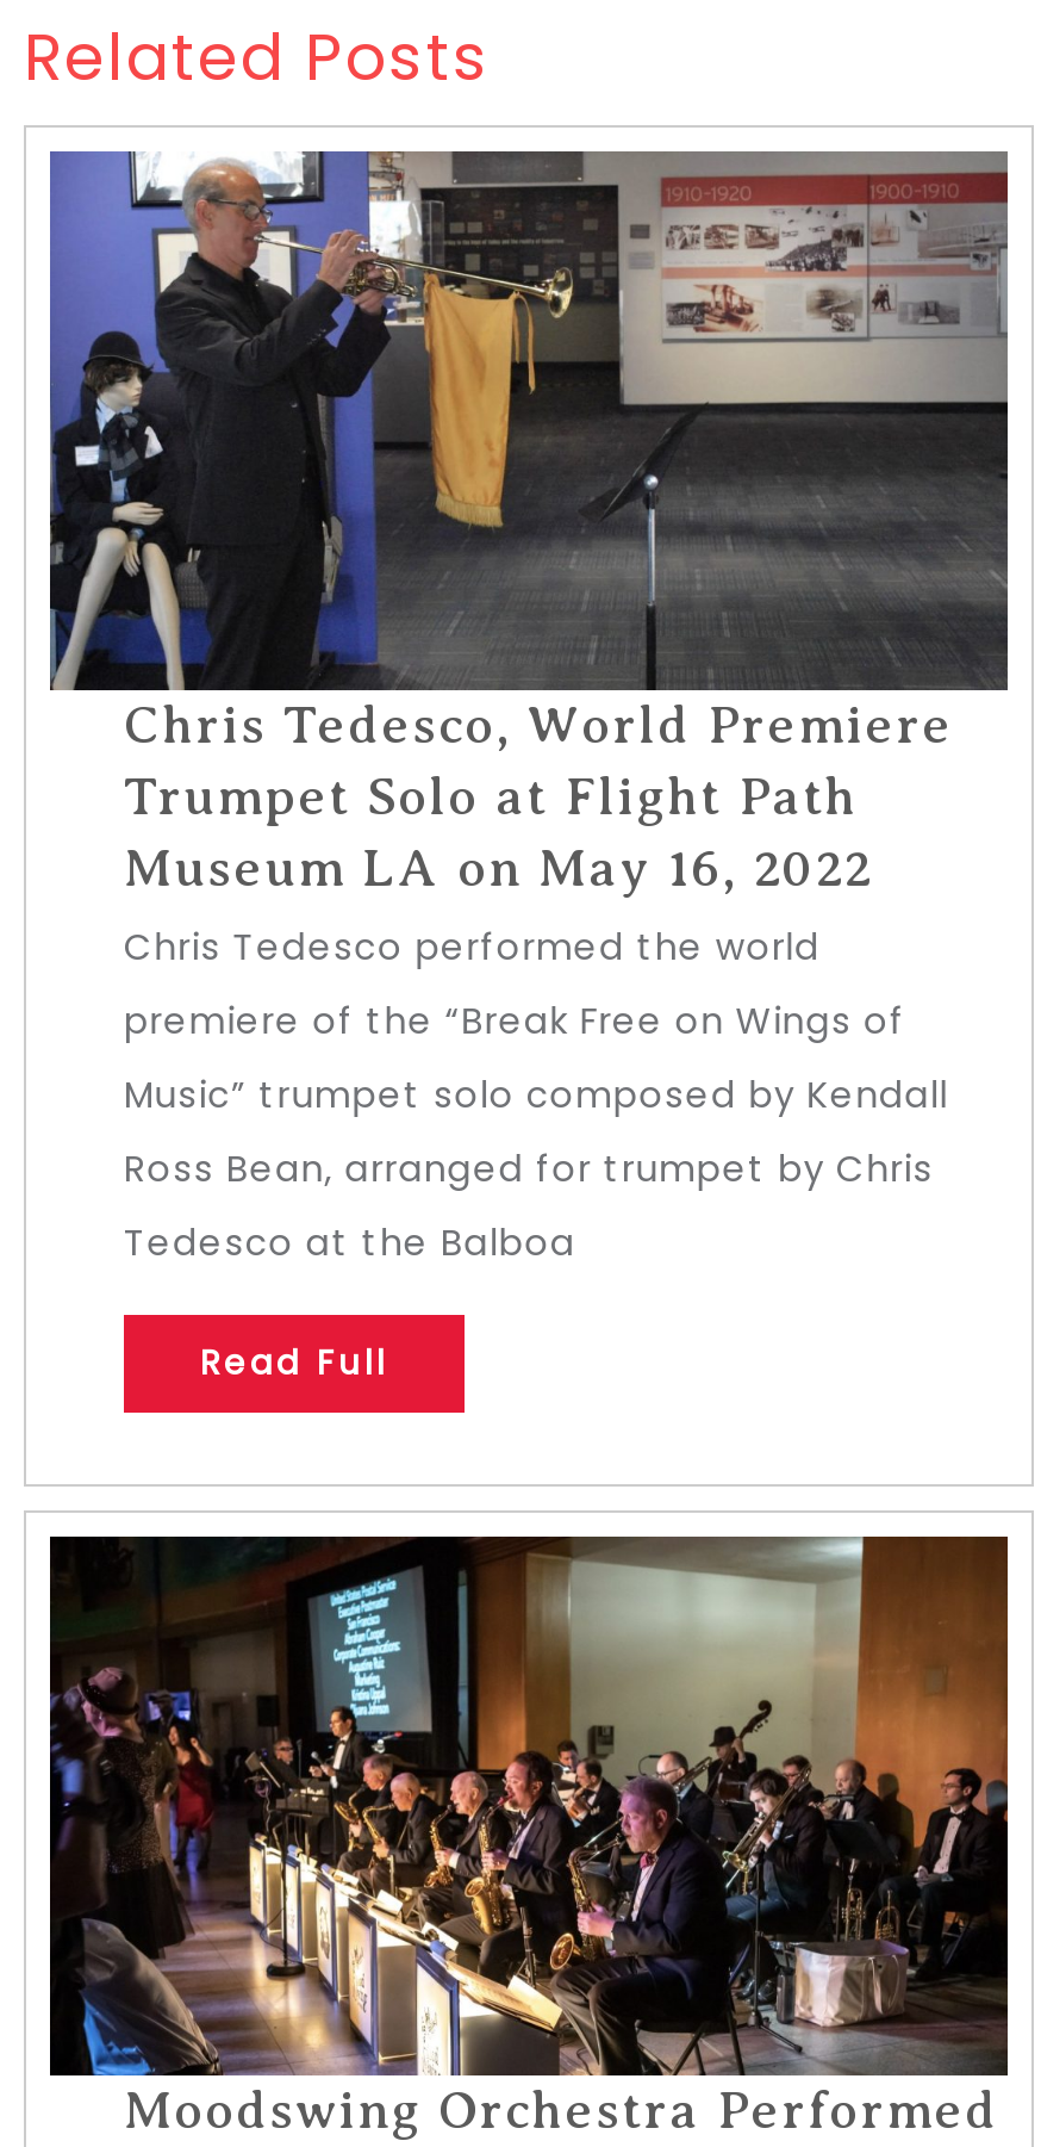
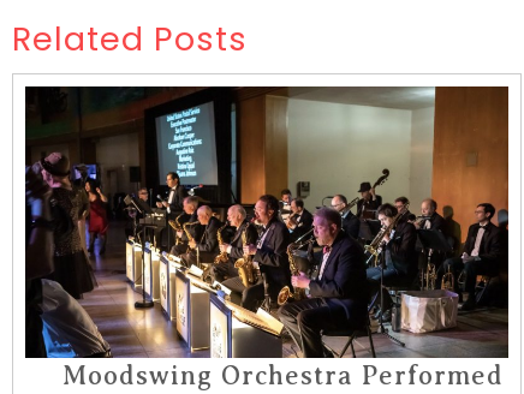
[48,149,1010,1385] [image] | Chris Tedesco, World Premiere | Trumpet Solo at Flight Path | Museum LA on May 16, 2022 | Chris Tedesco performed the world | premiere of the “Break Free on Wings of | Music” trumpet solo composed by Kendall | Ross Bean, arranged for trumpet by Chris | Tedesco at the Balboa | Read Full -> none

